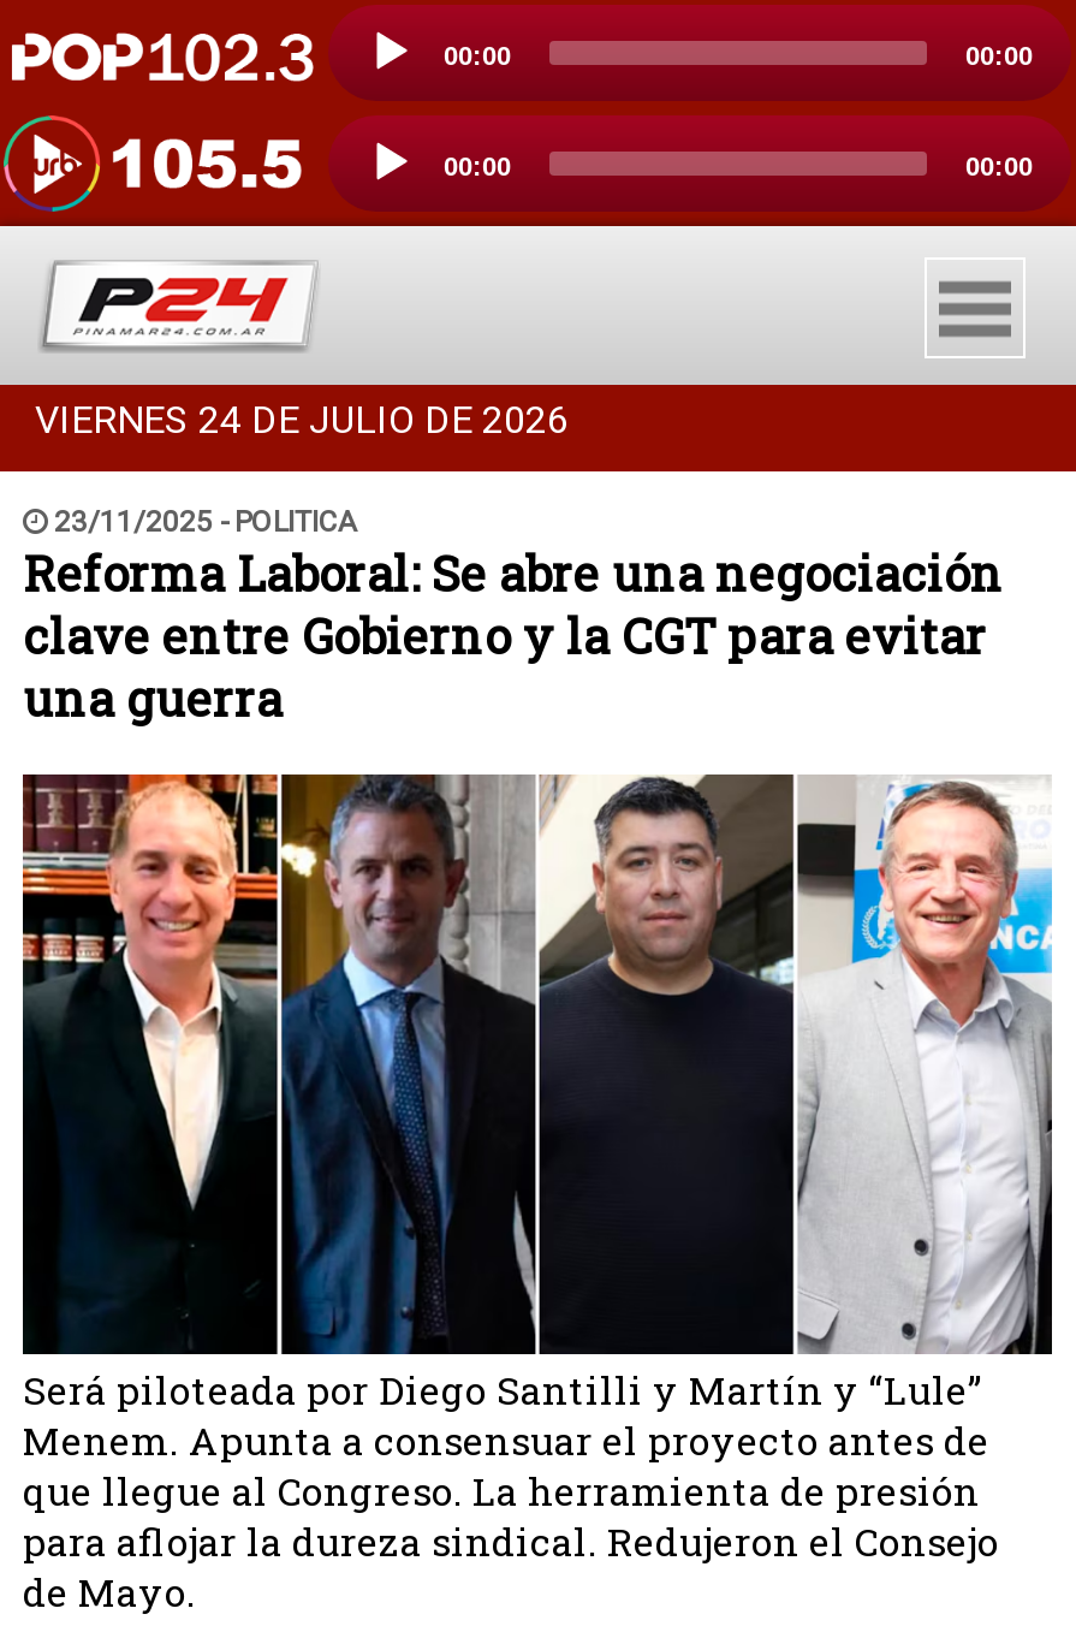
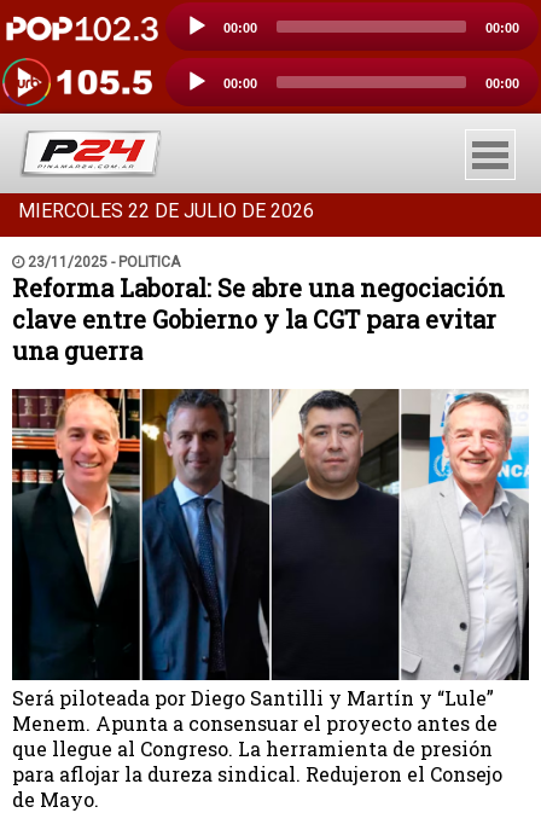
[35,397,569,443] VIERNES 24 DE JULIO DE 2026 -> [18,200,314,223] MIERCOLES 22 DE JULIO DE 2026

